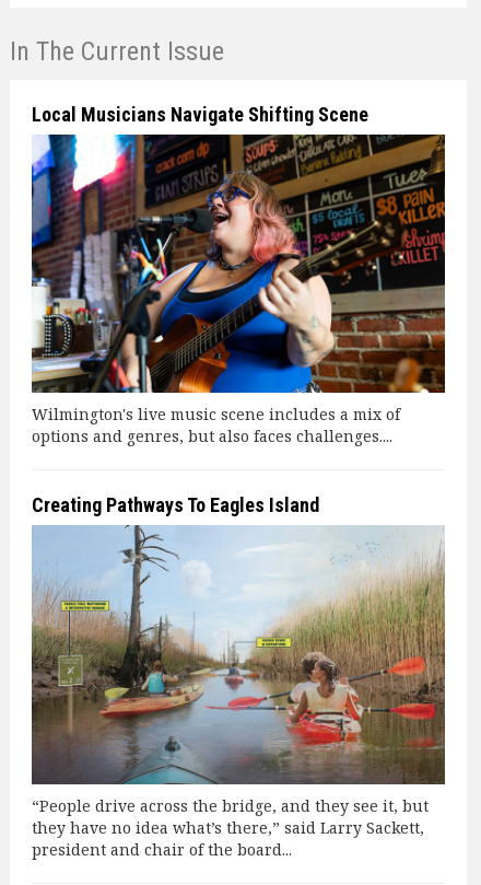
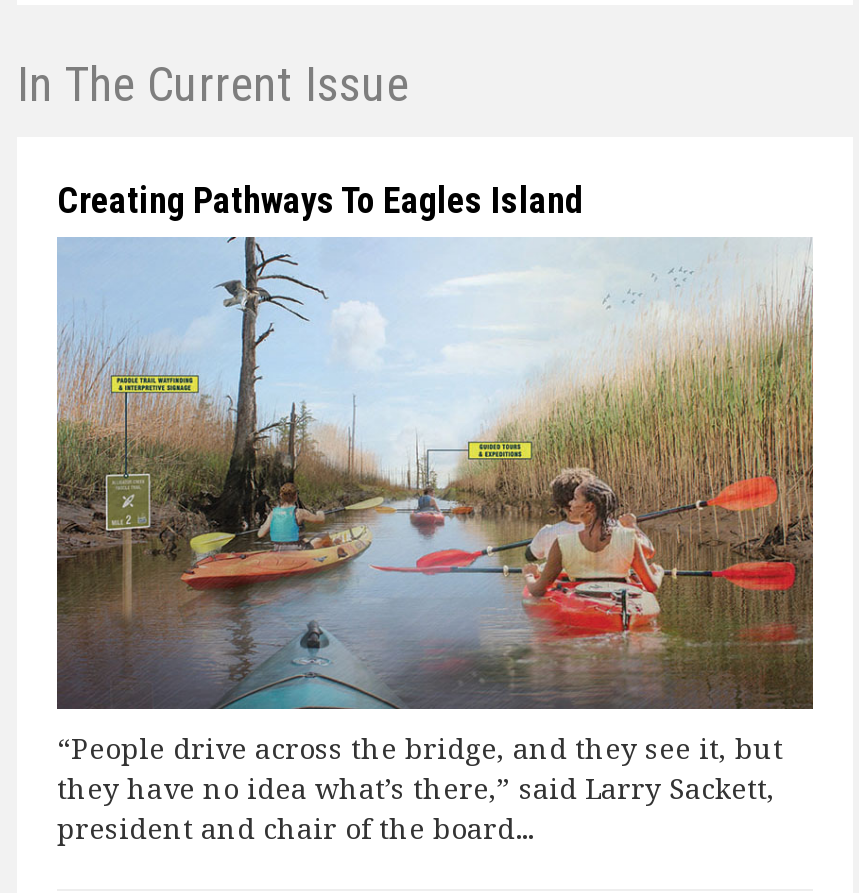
[32,103,368,126] Local Musicians Navigate Shifting Scene -> none
[31,133,446,447] [image] | Wilmington's live music scene includes a mix of | options and genres, but also faces challenges.... -> none

